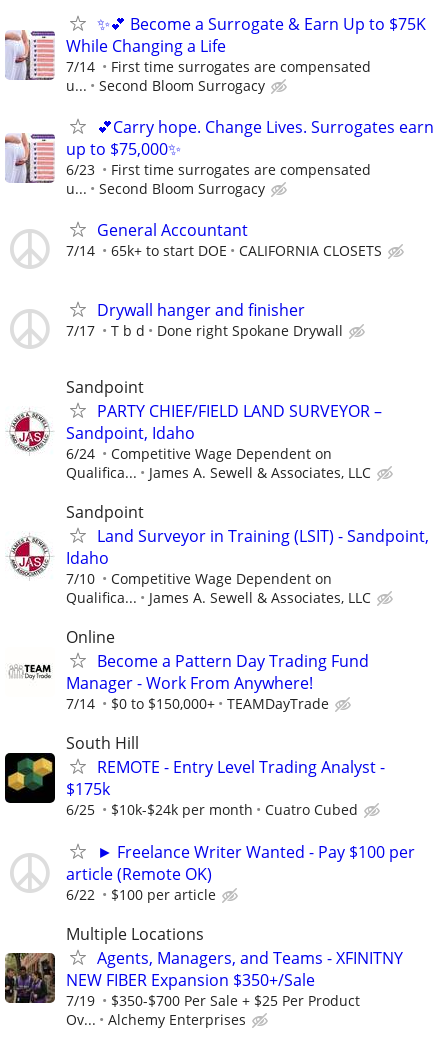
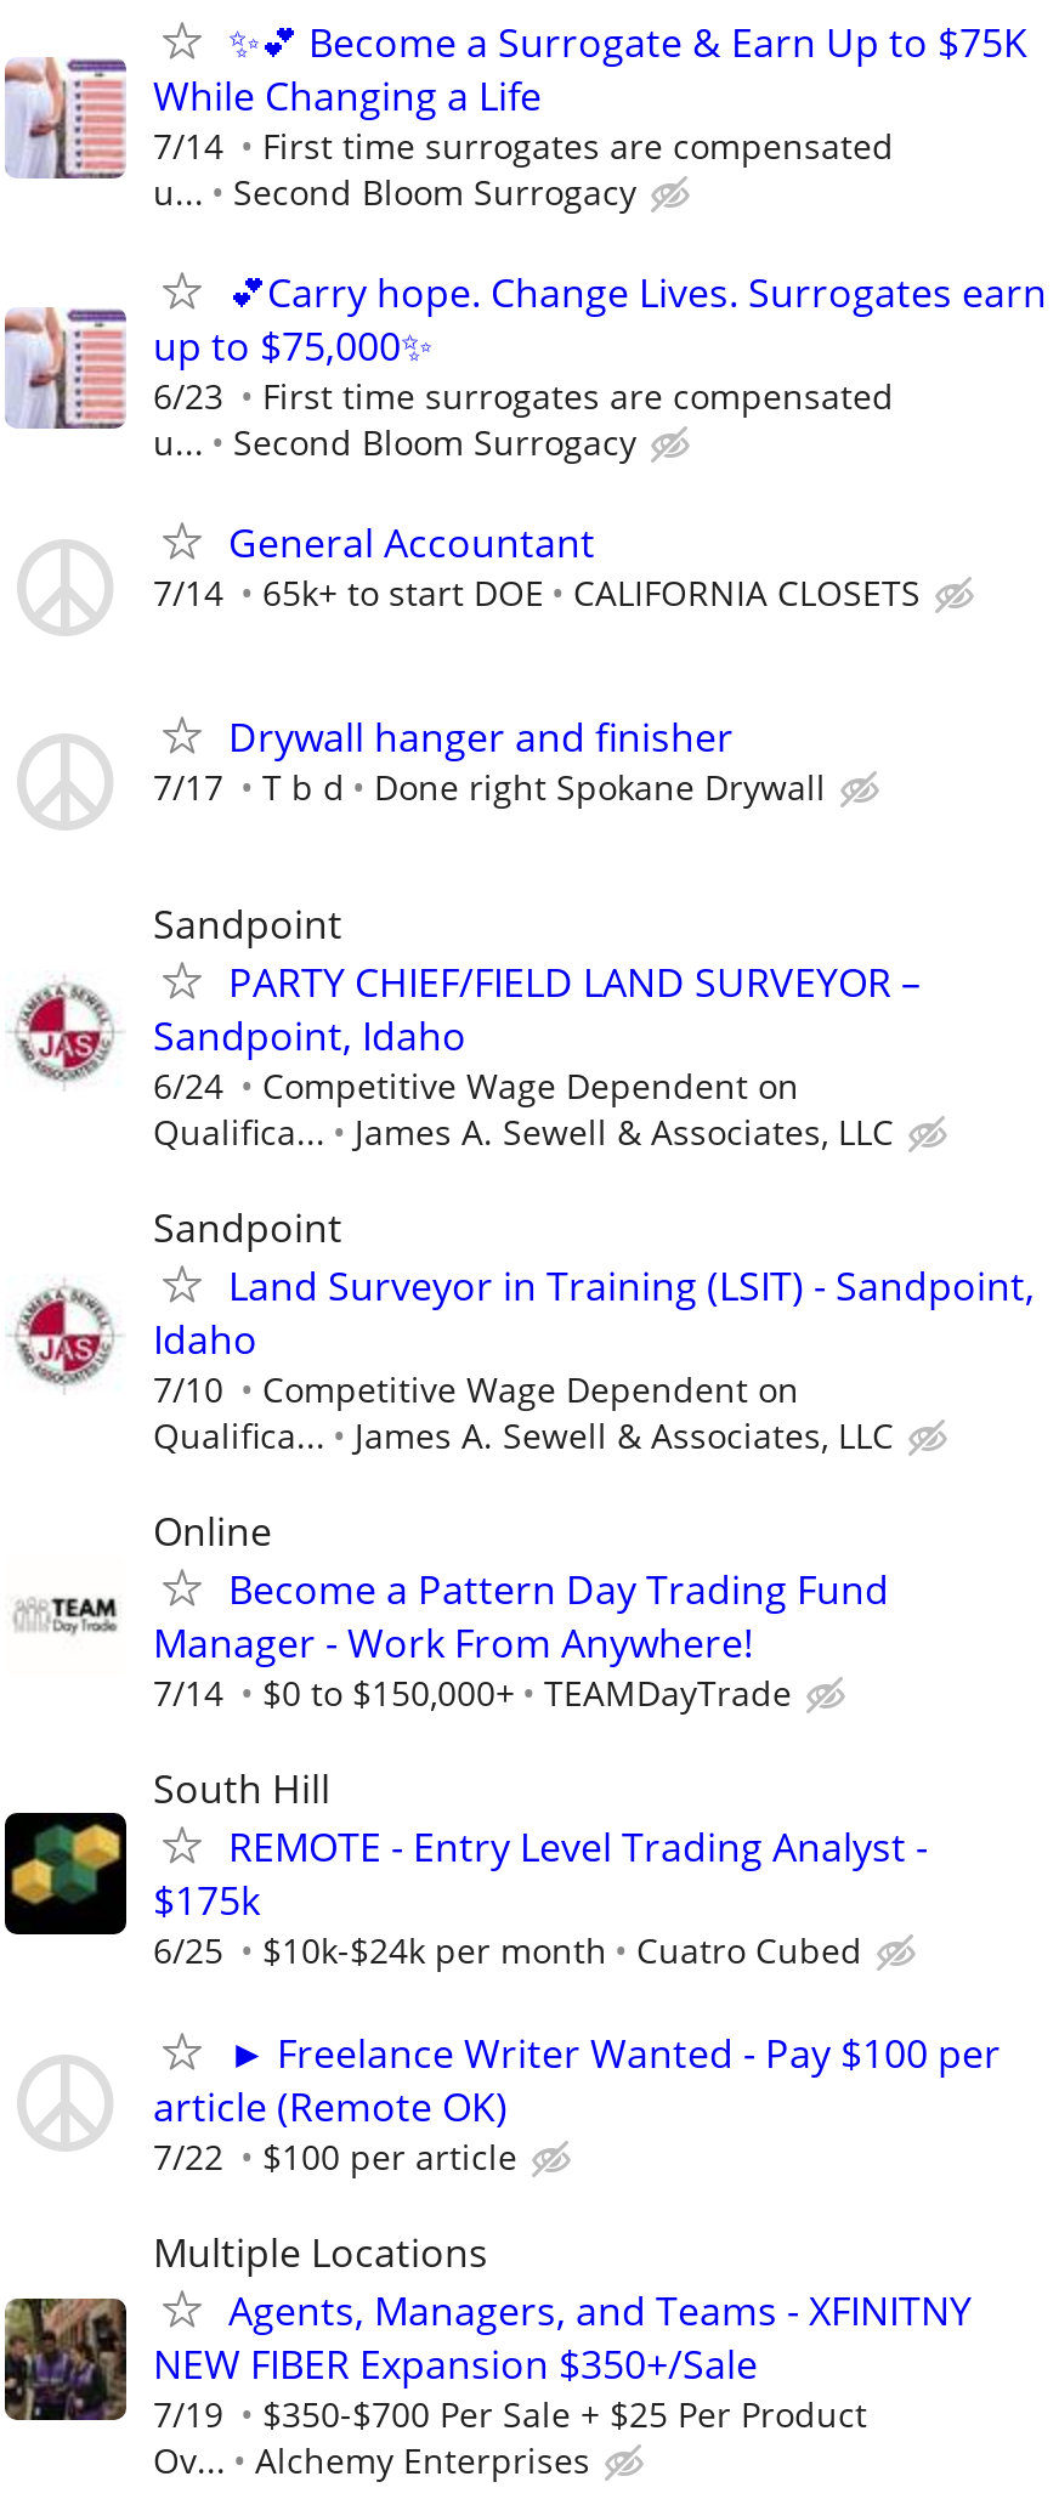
[66,884,216,903] 6/22 $100 per article -> [153,2132,517,2178] 7/22 $100 per article

